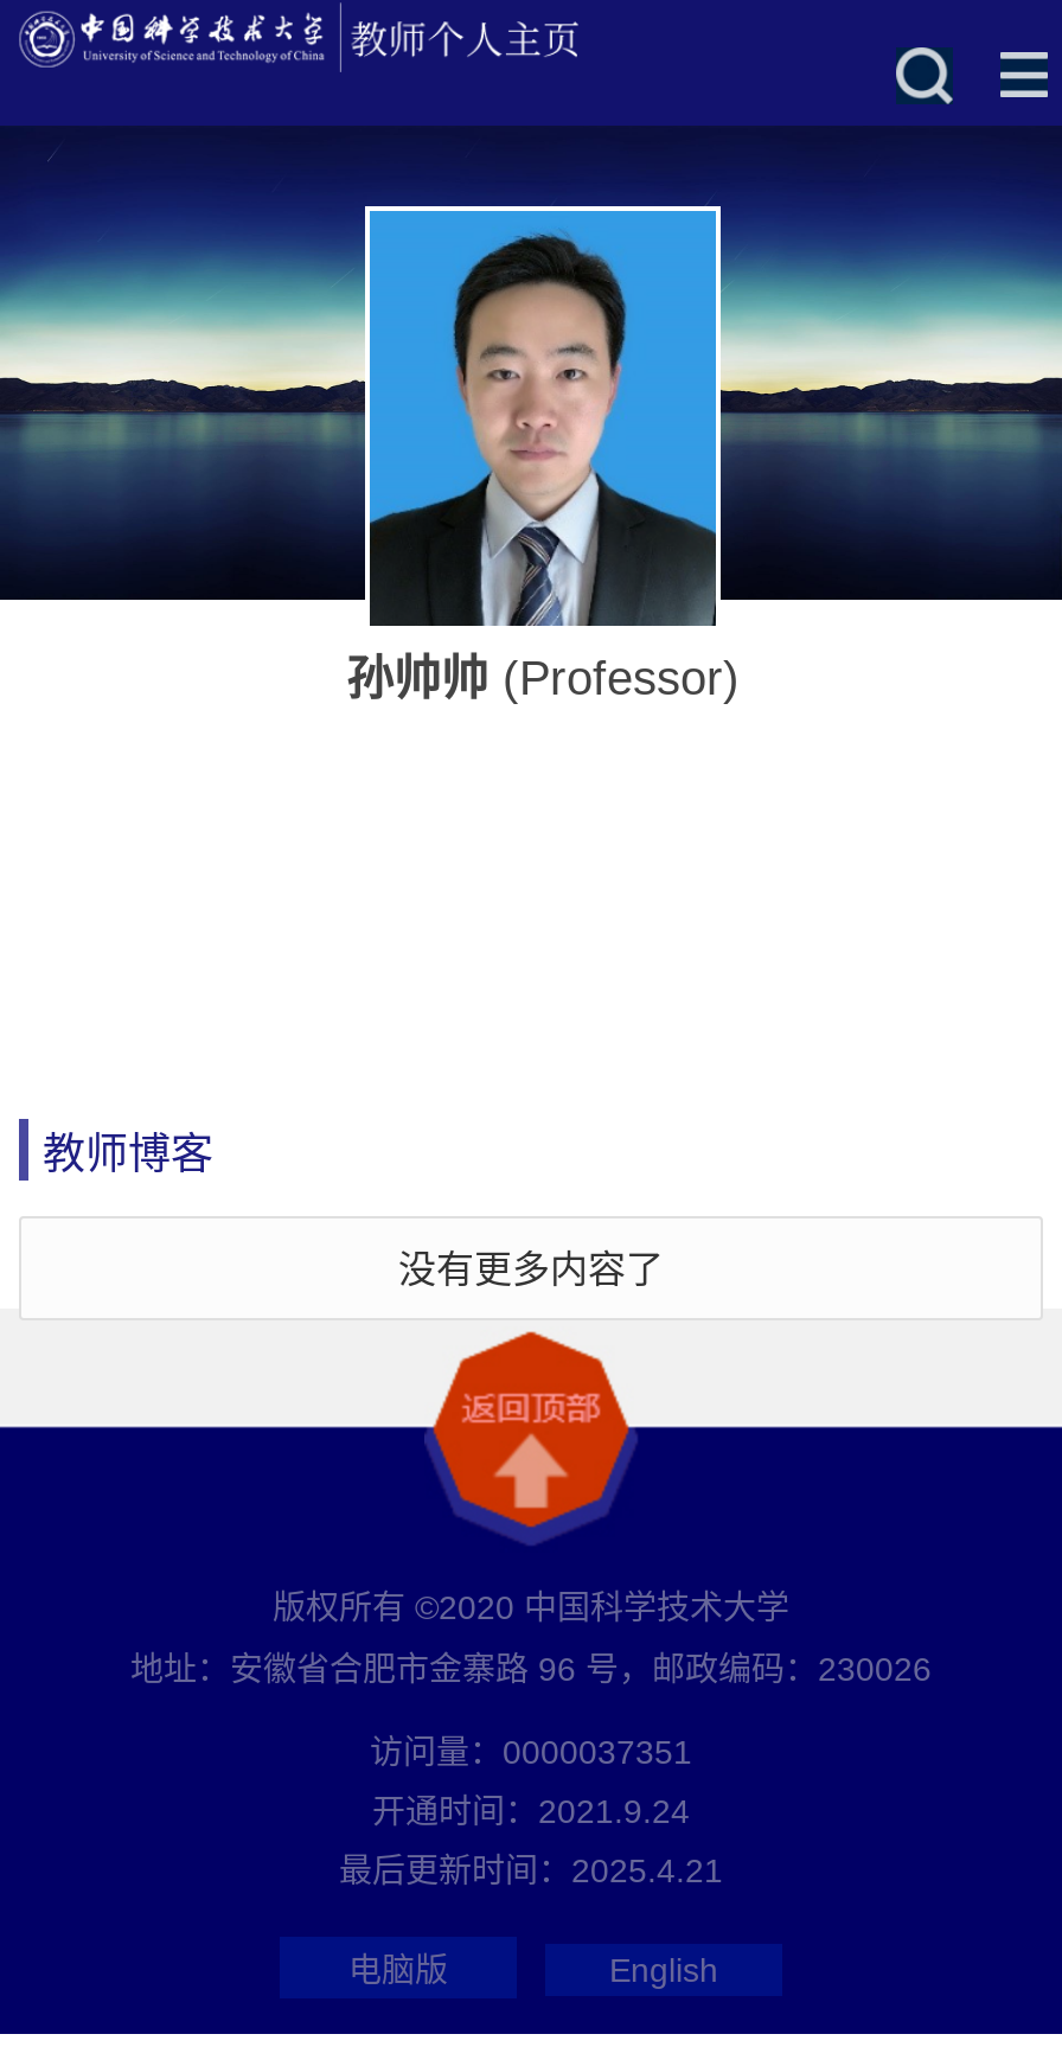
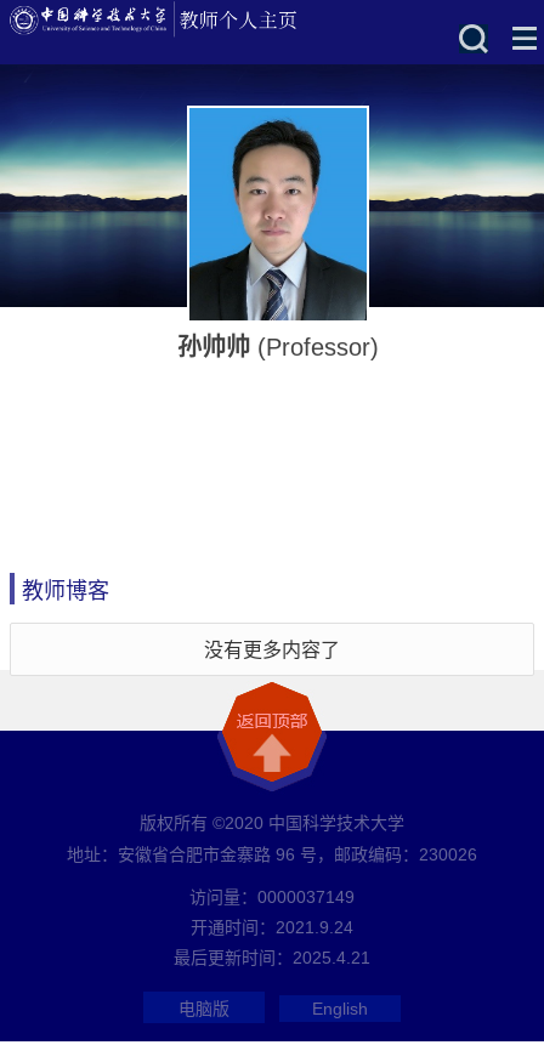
[370,1733,692,1771] 访问量：0000037351 -> [189,887,355,907] 访问量：0000037149

